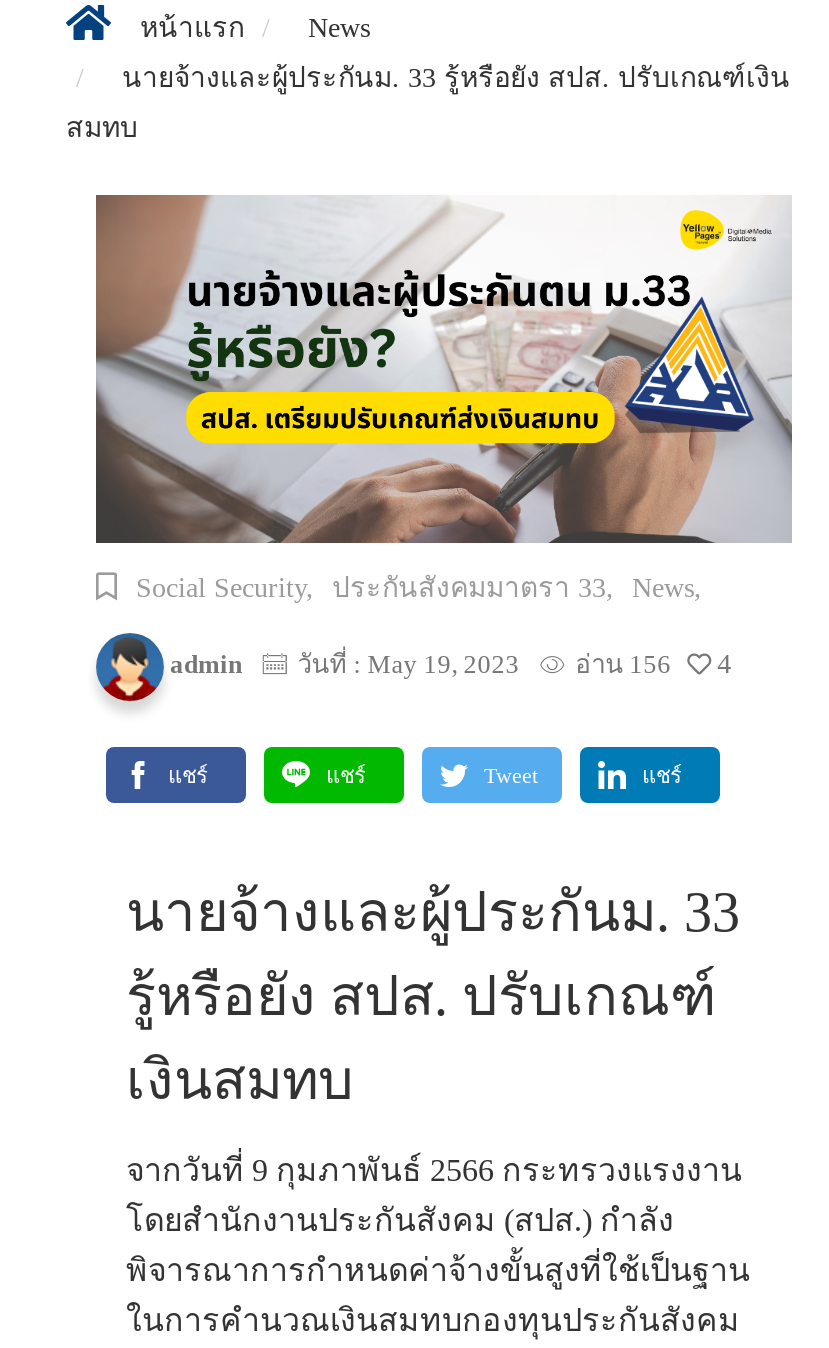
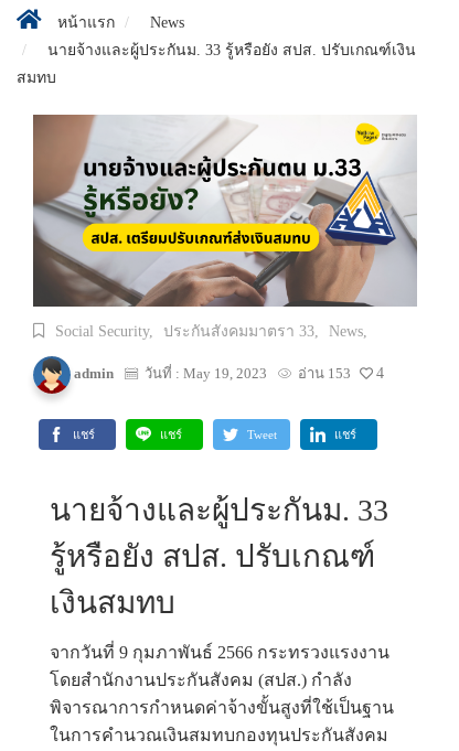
[170,649,731,679] admin วันที่ : May 19, 2023 อ่าน 156 4 -> [74,365,384,382] admin วันที่ : May 19, 2023 อ่าน 153 4

